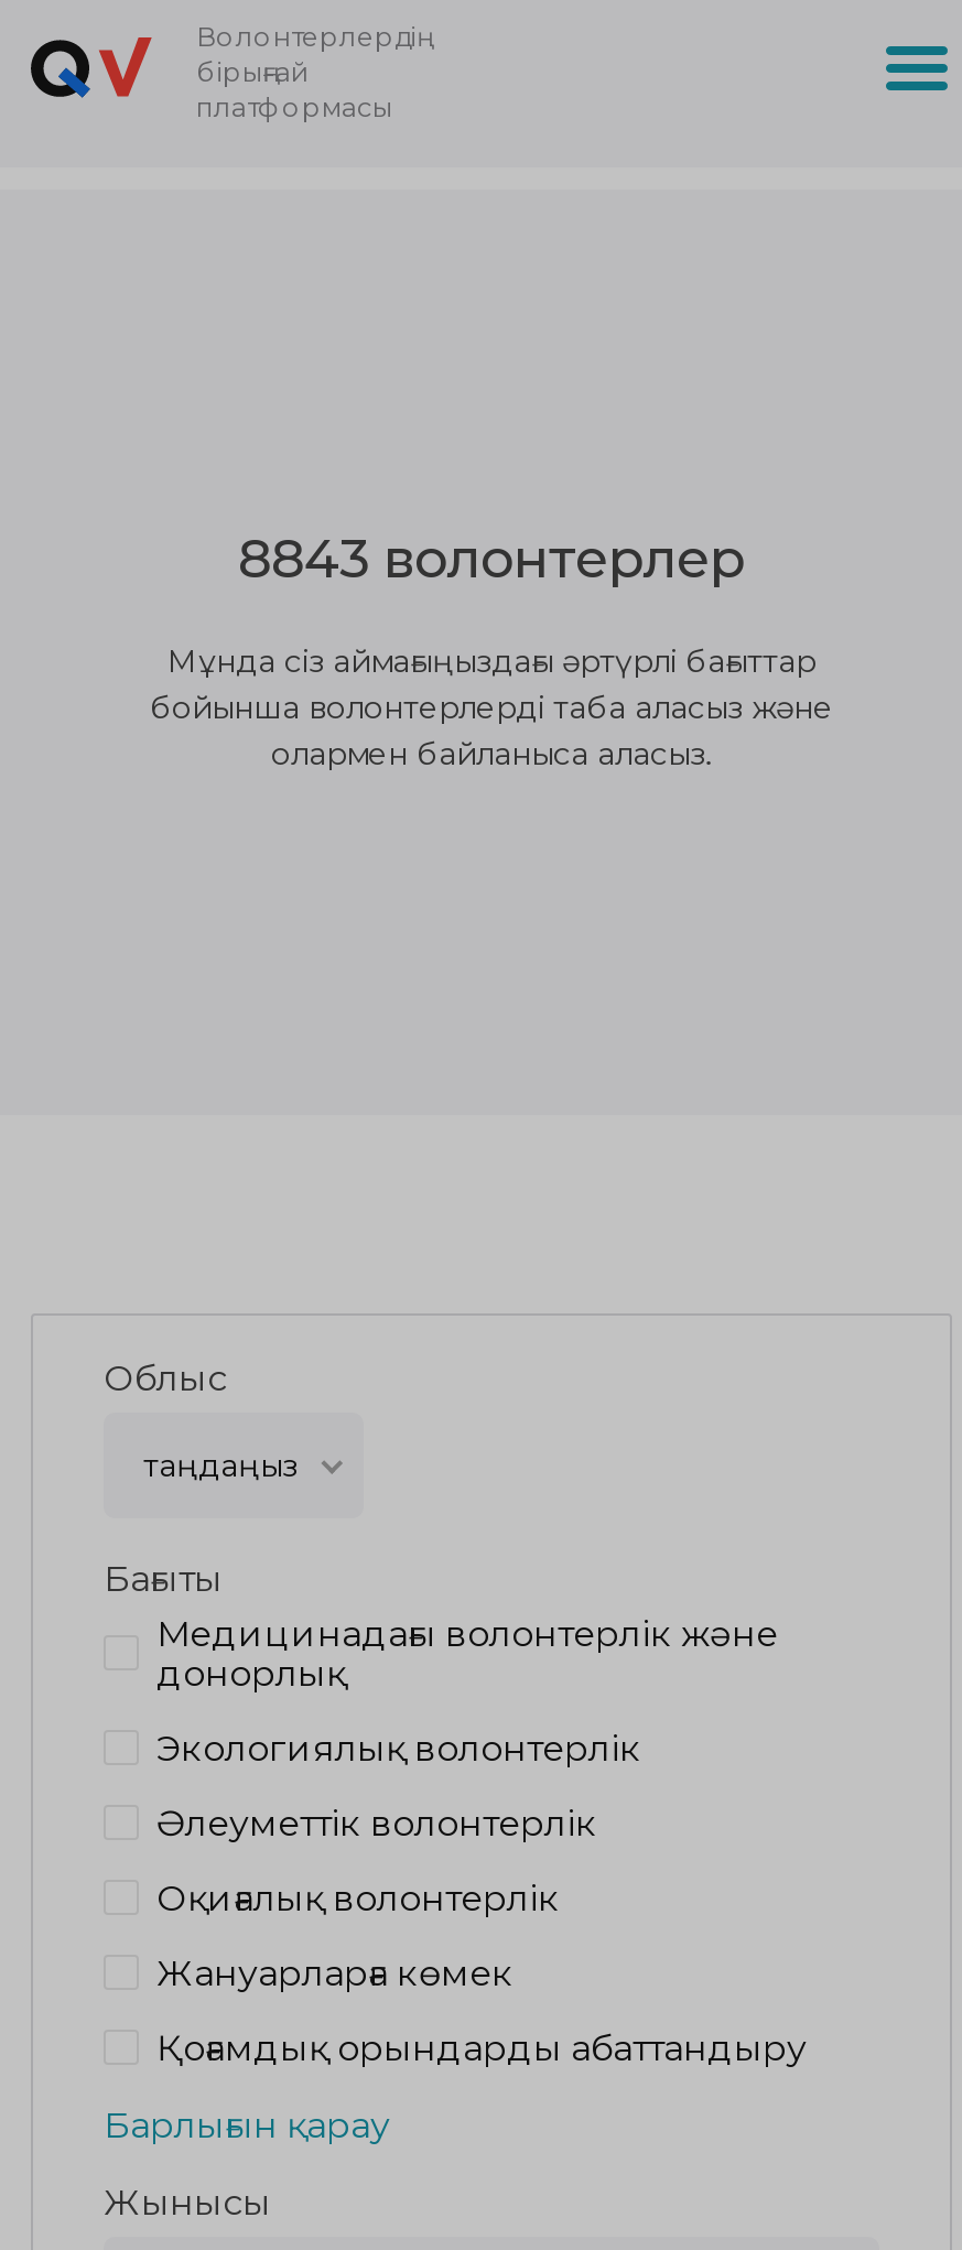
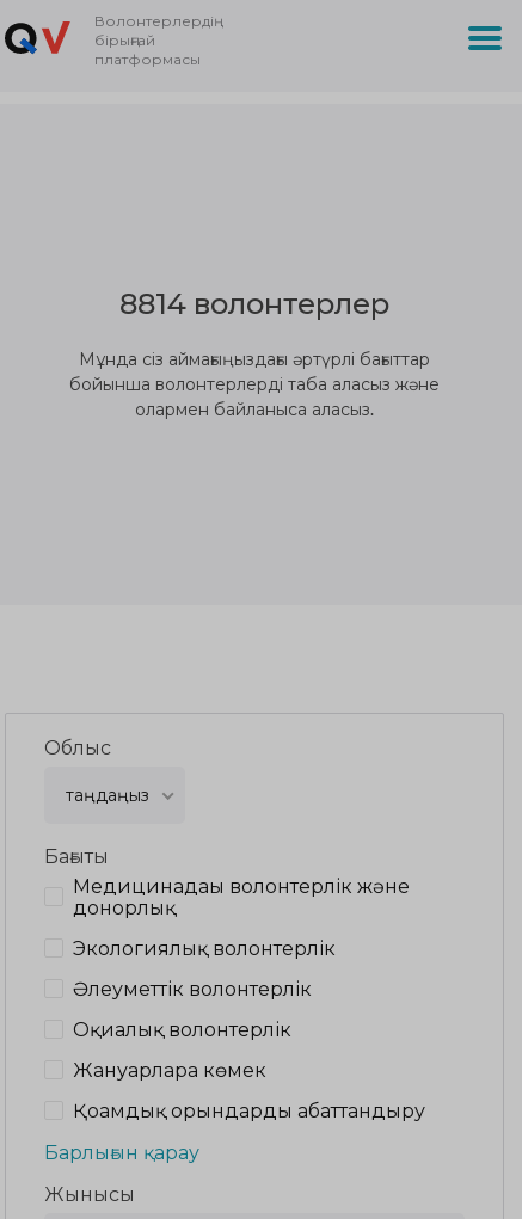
[238,527,745,591] 8843 волонтерлер -> [119,287,389,321] 8814 волонтерлер

